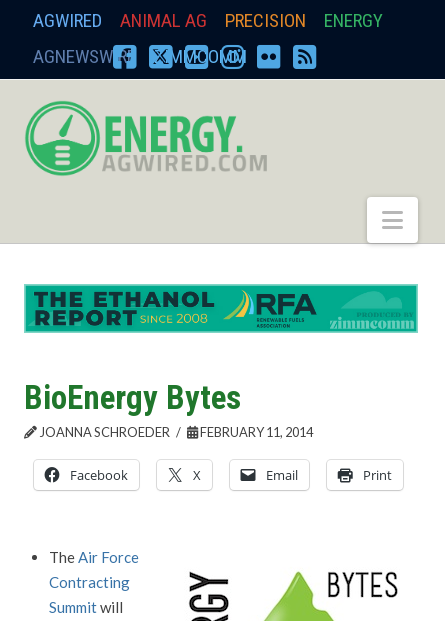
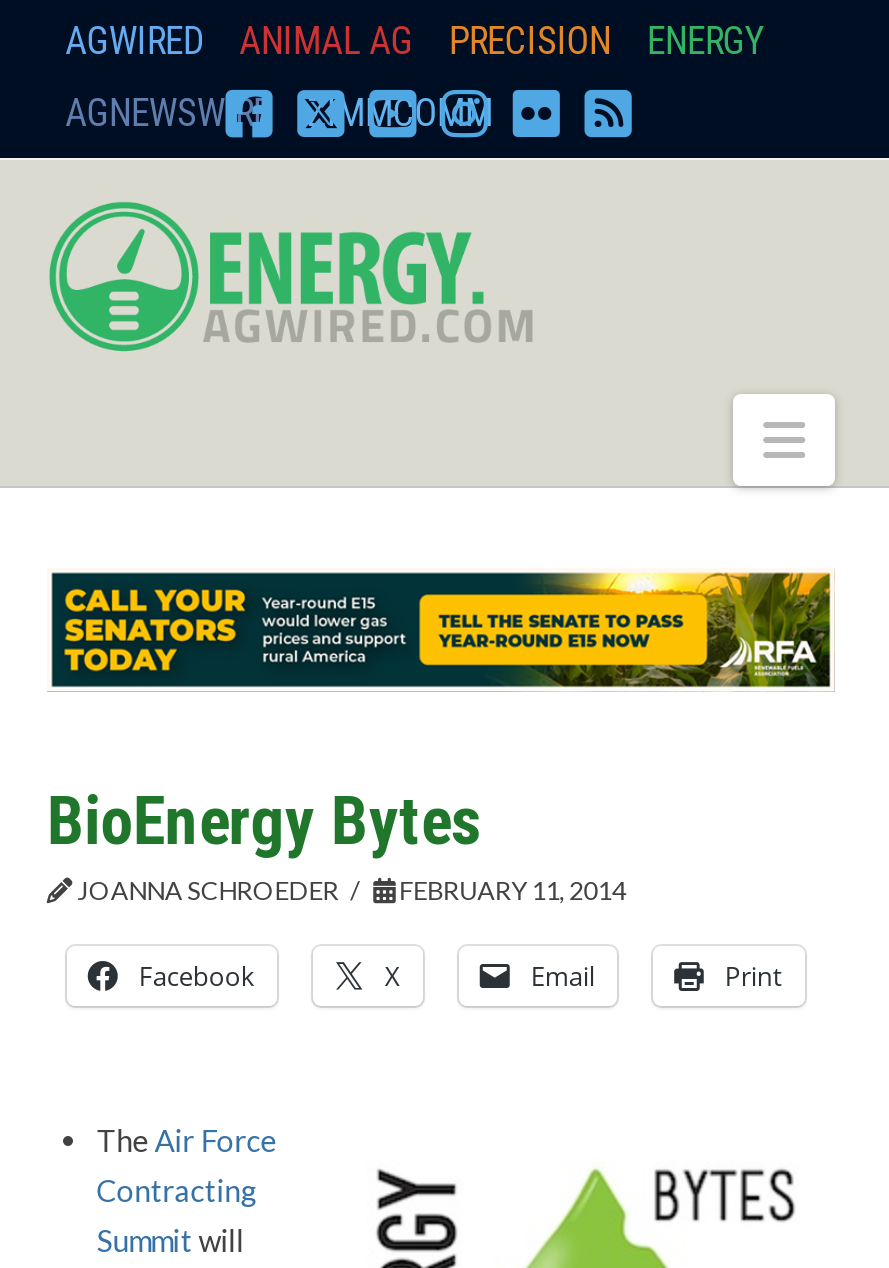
[23,283,418,334] [image] -> [47,570,833,690] [image]

